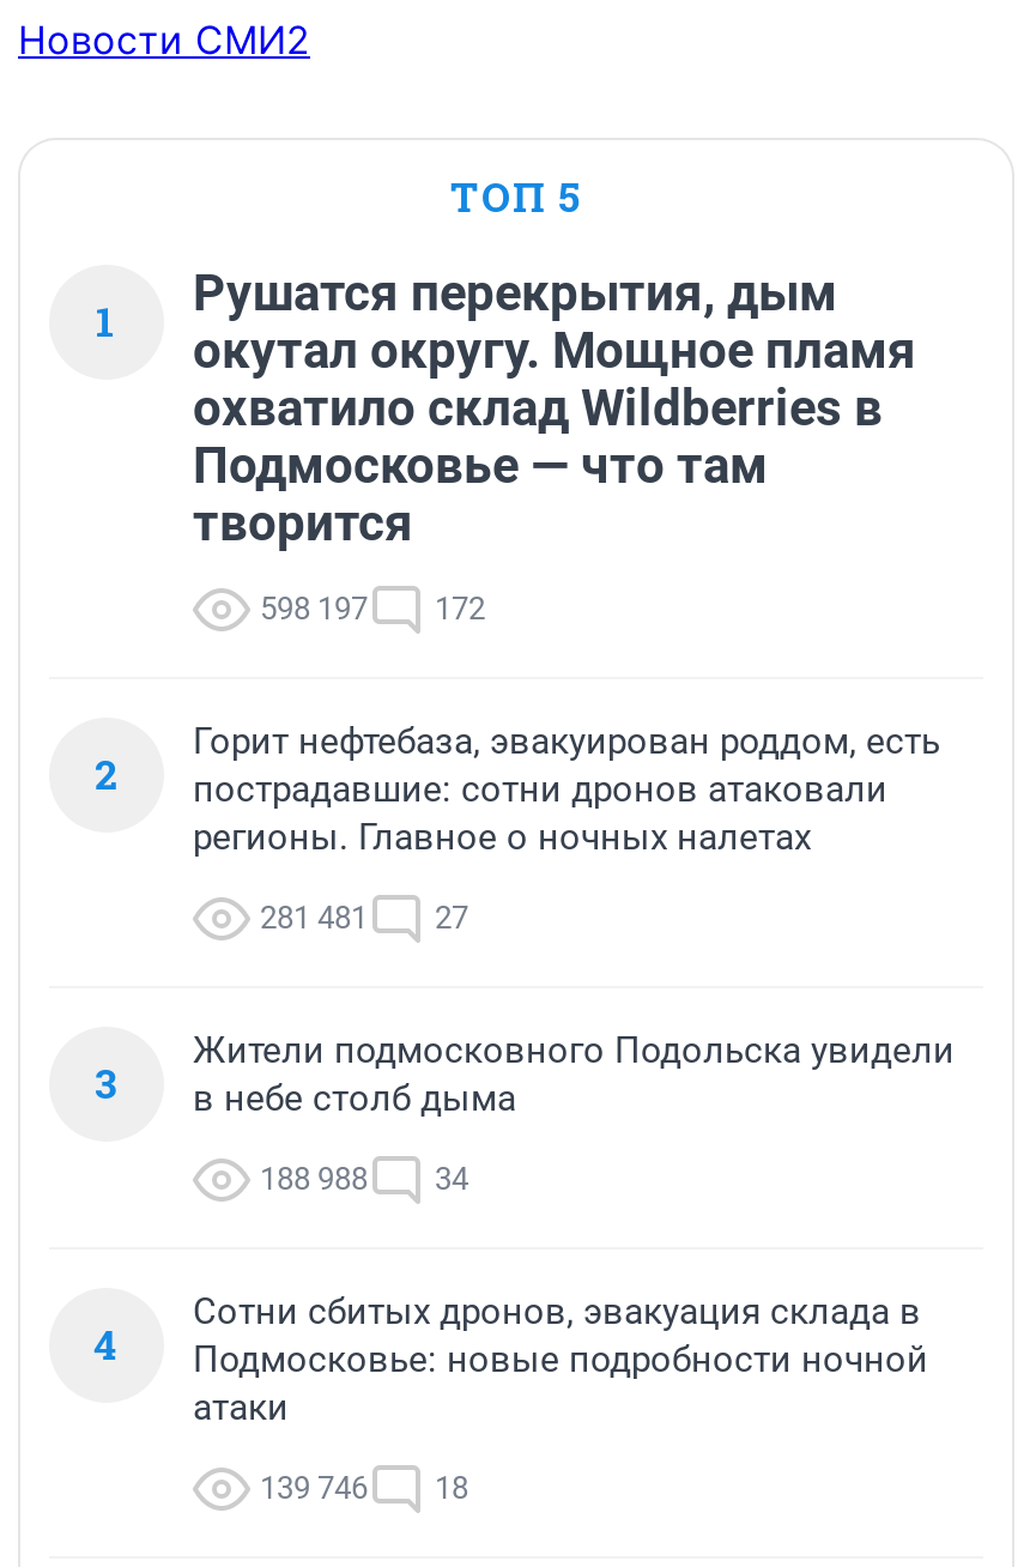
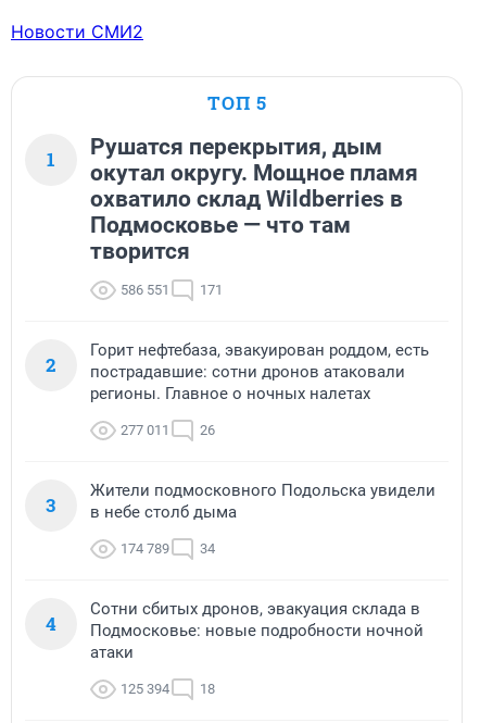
[260,591,368,627] 598 197 -> [121,282,169,298] 586 551
[435,591,485,627] 172 -> [200,282,223,298] 171
[260,900,368,936] 281 481 -> [121,422,169,438] 277 011
[435,900,468,936] 27 -> [200,422,215,438] 26
[260,1161,468,1197] 188 988 34 -> [121,540,215,557] 174 789 34
[260,1470,468,1506] 139 746 18 -> [121,681,215,697] 125 394 18

